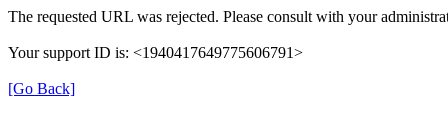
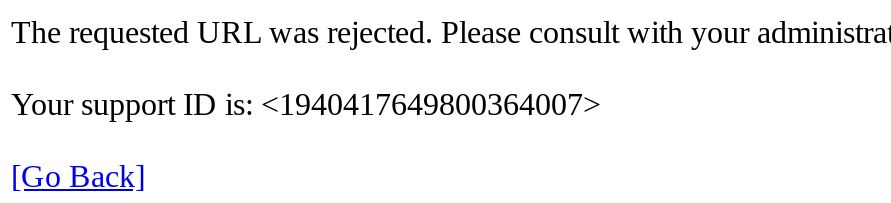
[8,44,303,61] Your support ID is: <1940417649775606791> -> [11,87,601,121] Your support ID is: <1940417649800364007>

